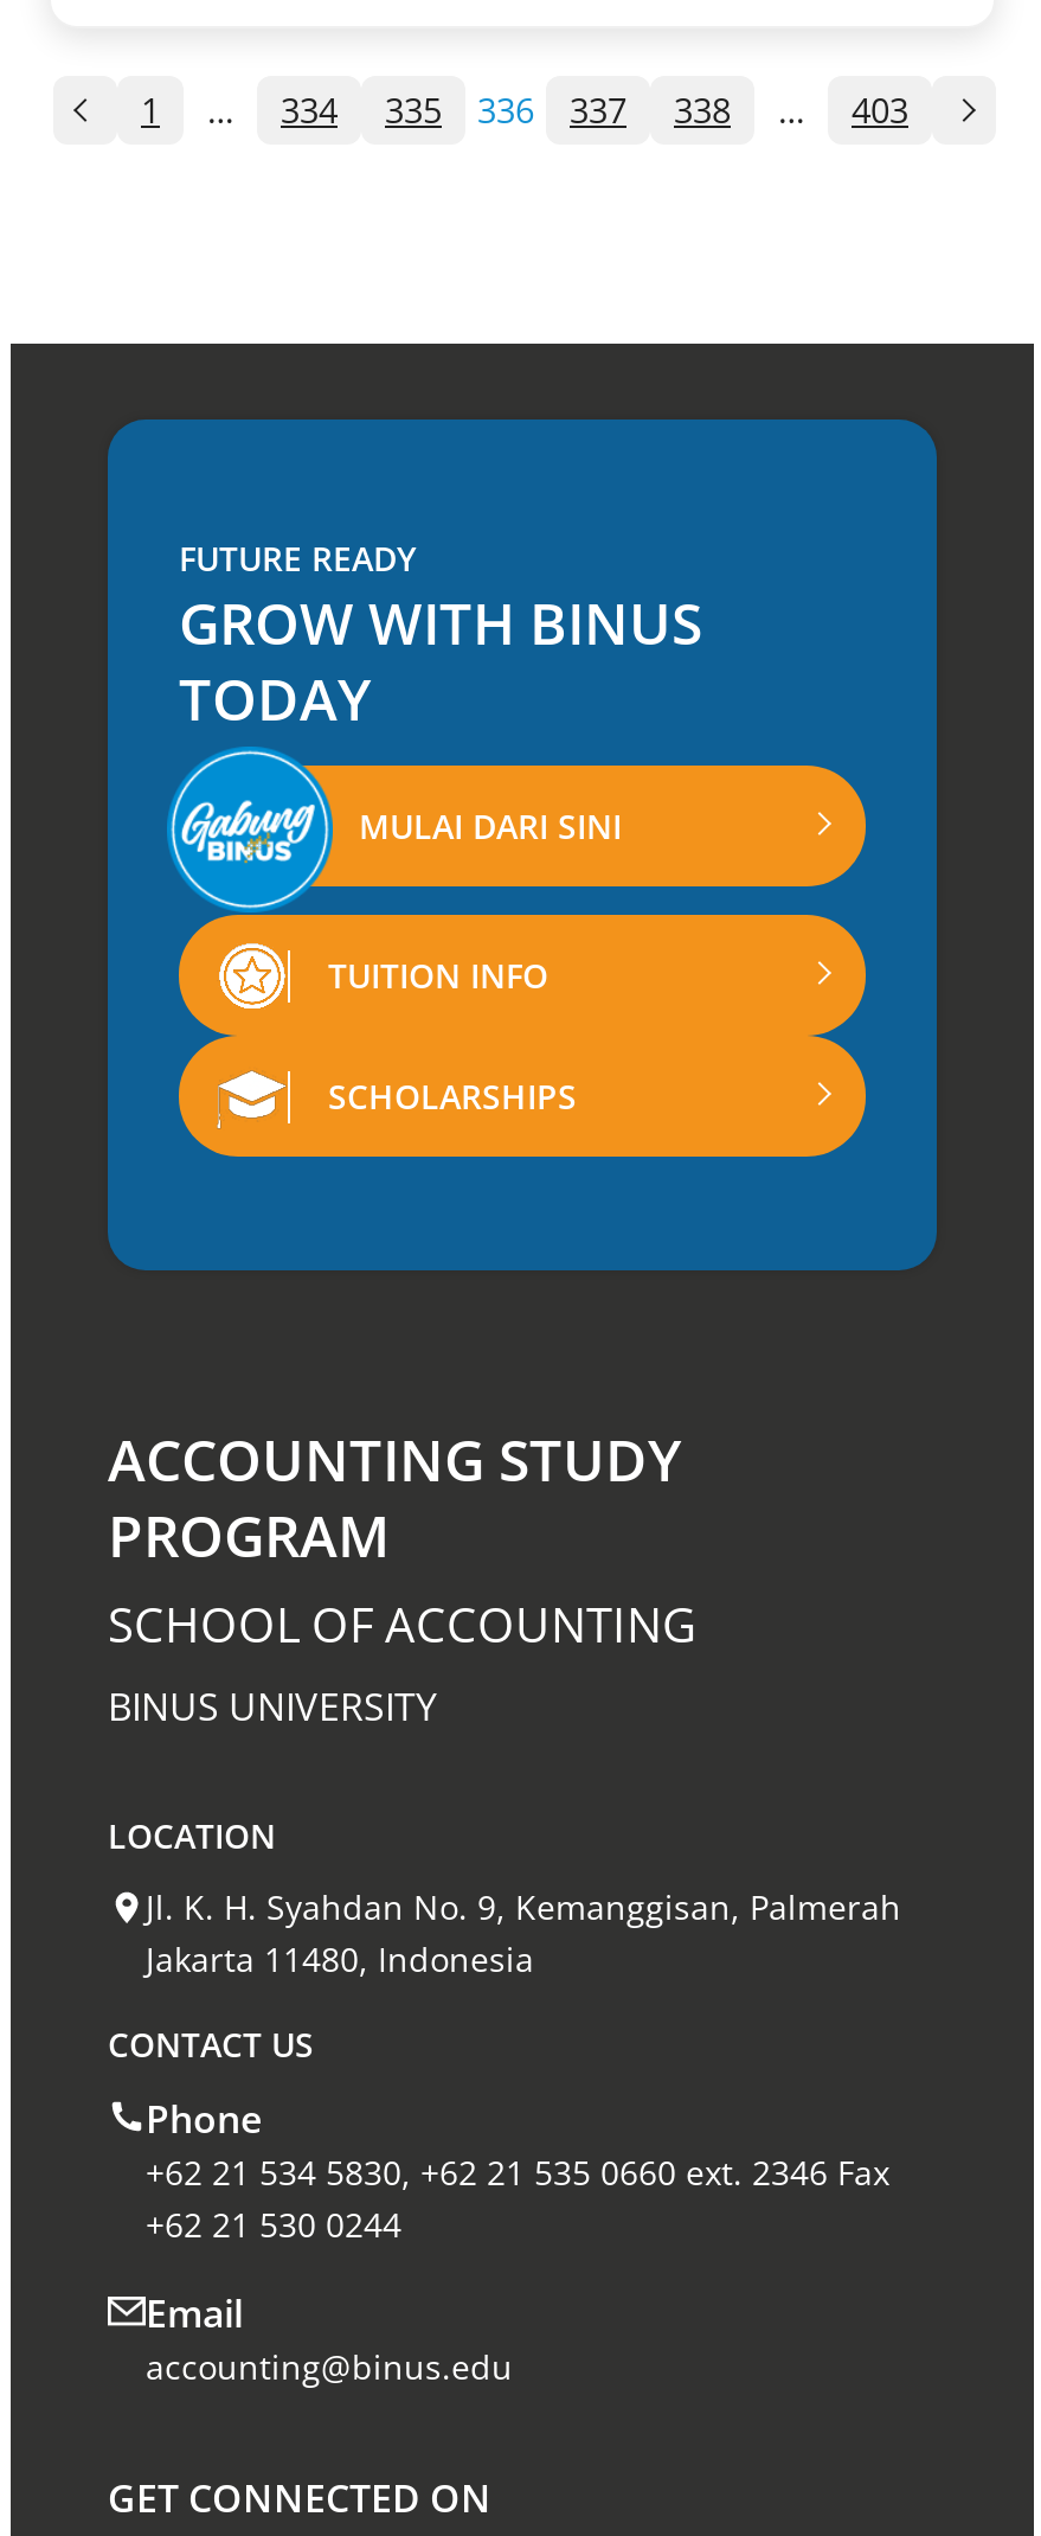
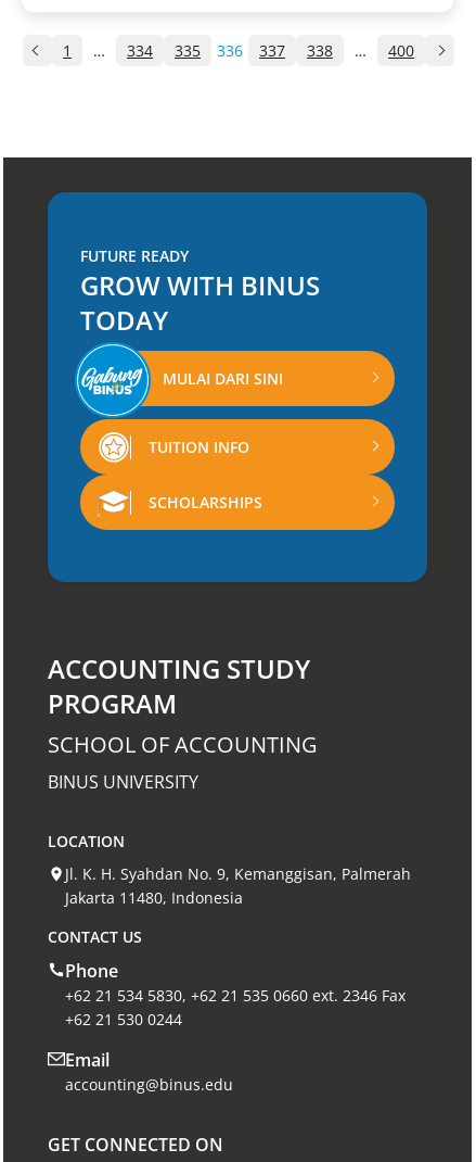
[852,89,908,134] 403 -> [388,41,414,61] 400

